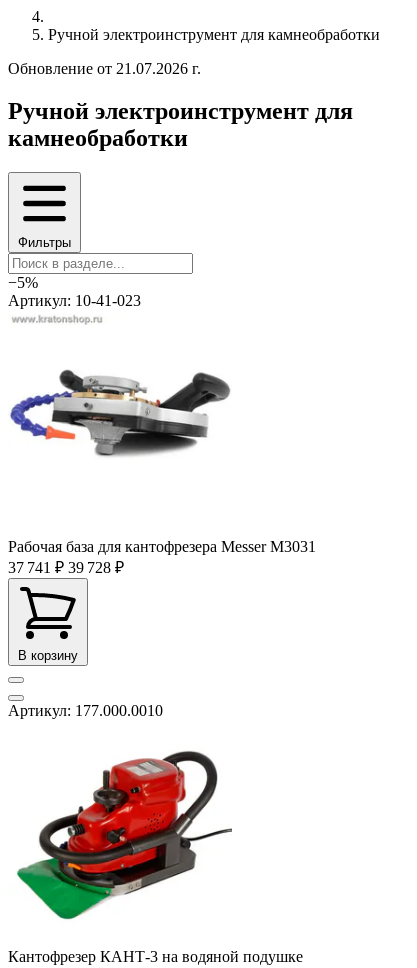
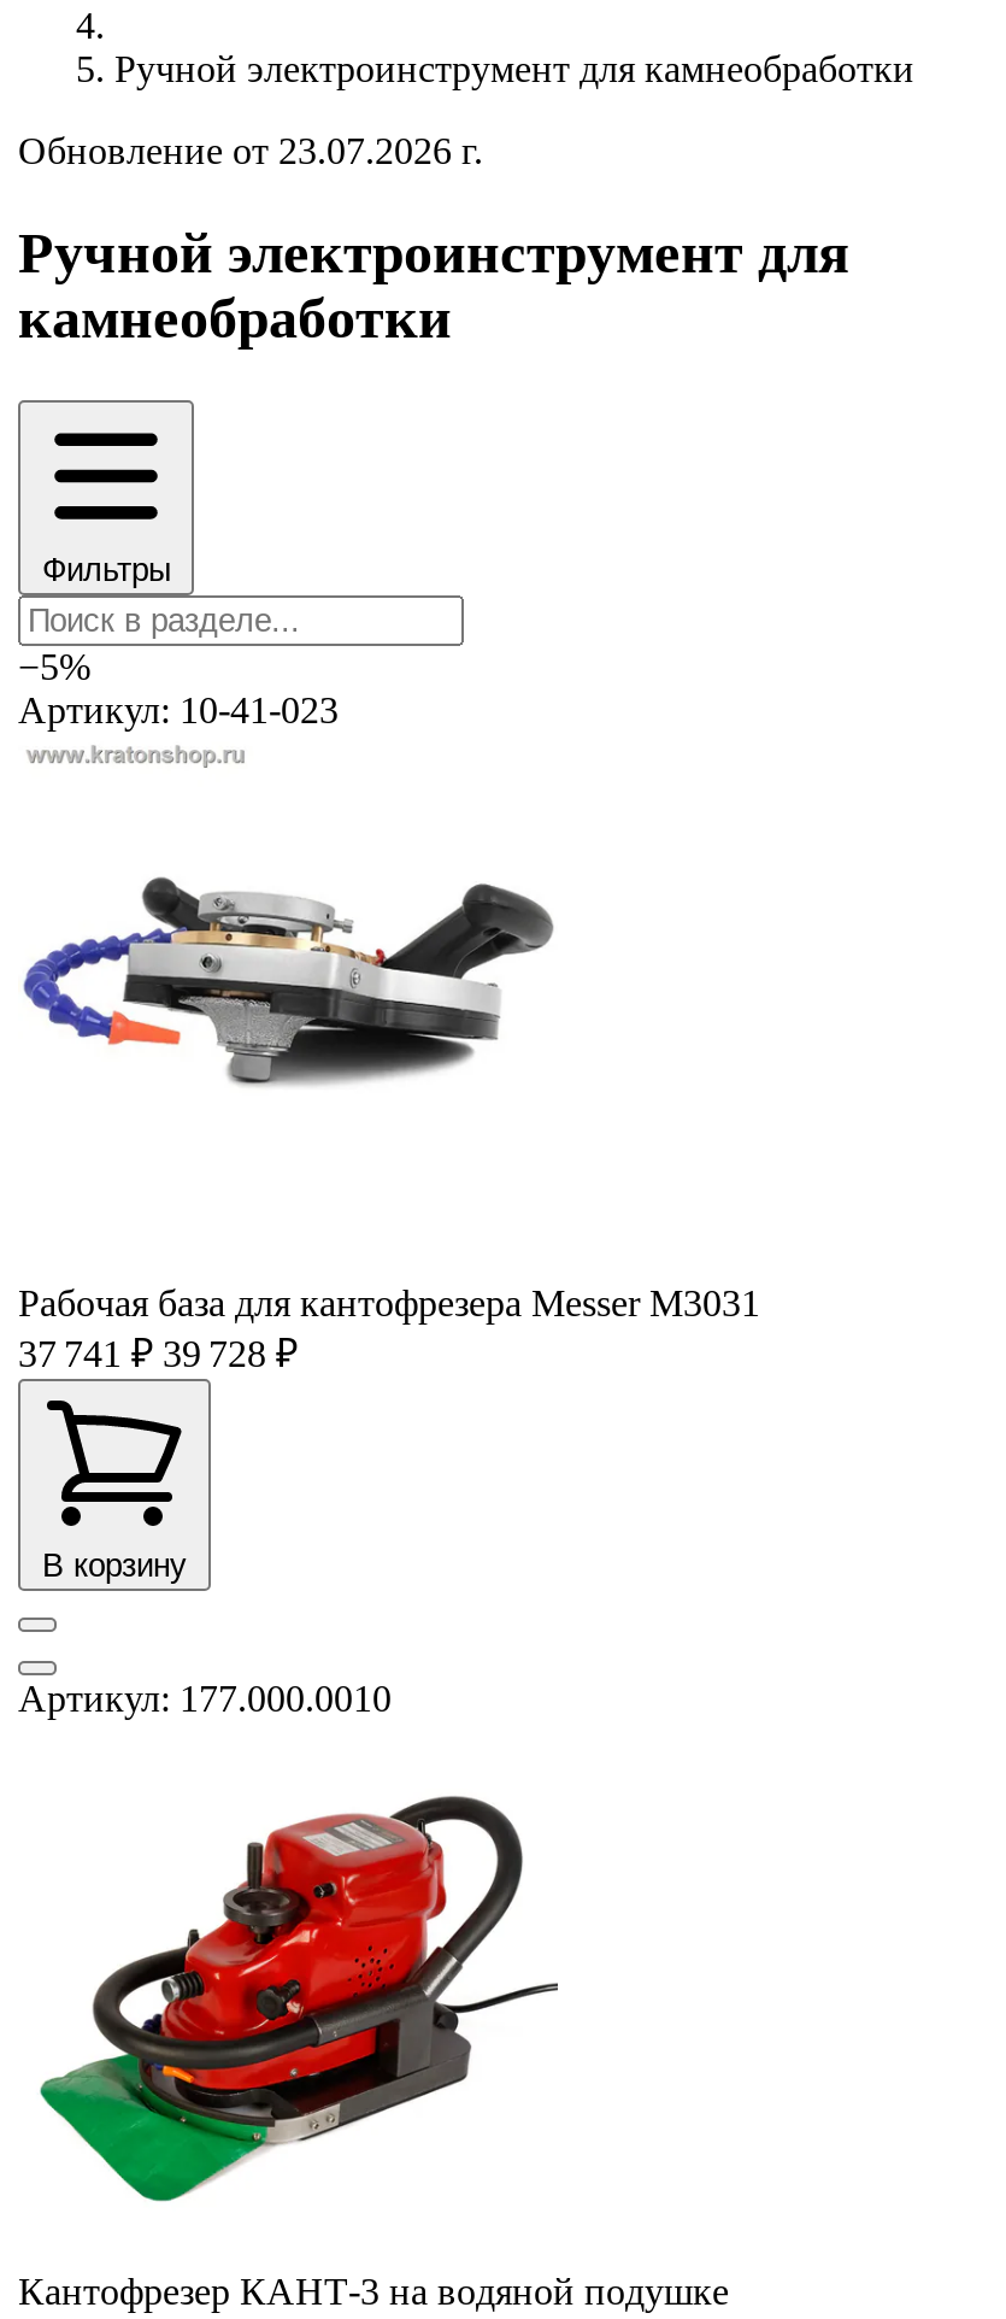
[8,60,201,77] Обновление от 21.07.2026 г. -> [18,130,483,171] Обновление от 23.07.2026 г.

